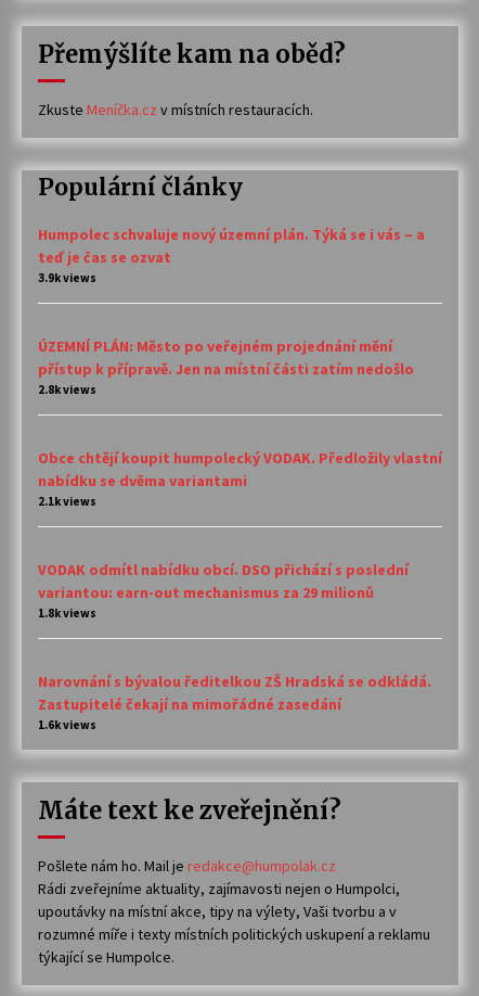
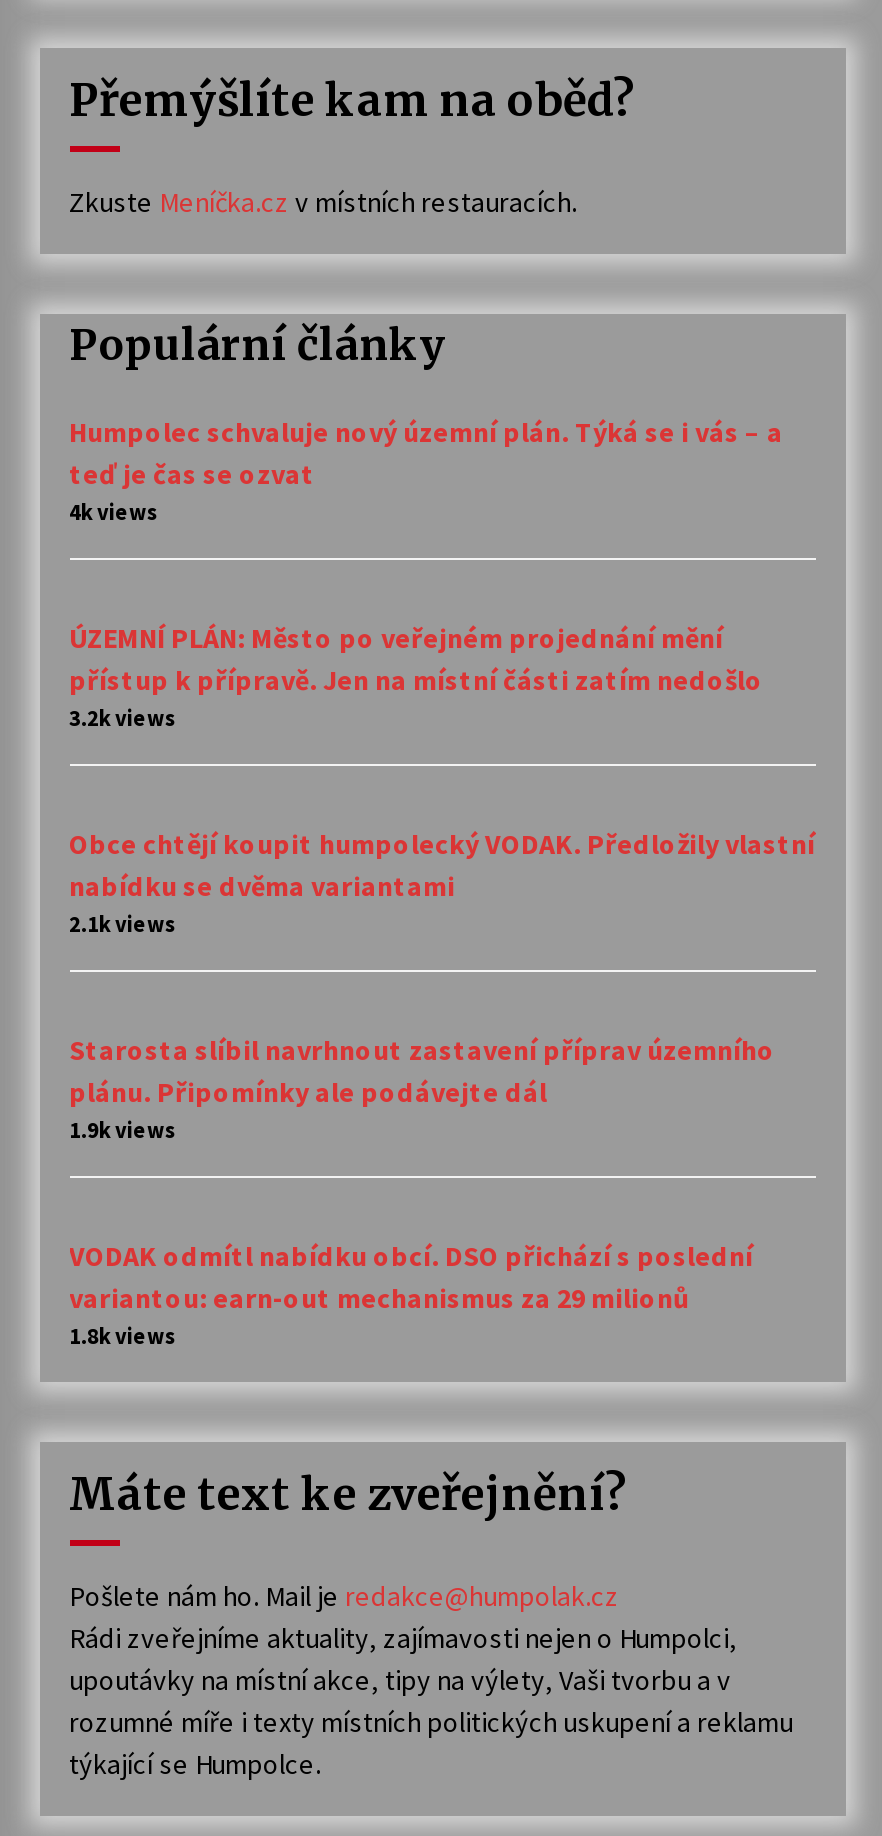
[37,270,96,285] 3.9k views -> [69,497,159,525] 4k views
[37,381,96,397] 2.8k views -> [69,703,177,731] 3.2k views
none -> [69,1031,775,1143] Starosta slíbil navrhnout zastavení příprav územního | plánu. Připomínky ale podávejte dál | 1.9k views
moved [37,559,408,620] -> [69,1237,753,1349]: VODAK odmítl nabídku obcí. DSO přichází s poslední | variantou: earn-out mechanismus za 29 milionů | 1.8k views
[37,671,431,732] Narovnání s bývalou ředitelkou ZŠ Hradská se odkládá. | Zastupitelé čekají na mimořádné zasedání | 1.6k views -> none

